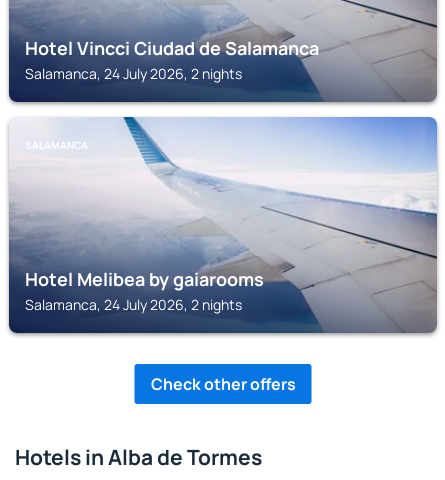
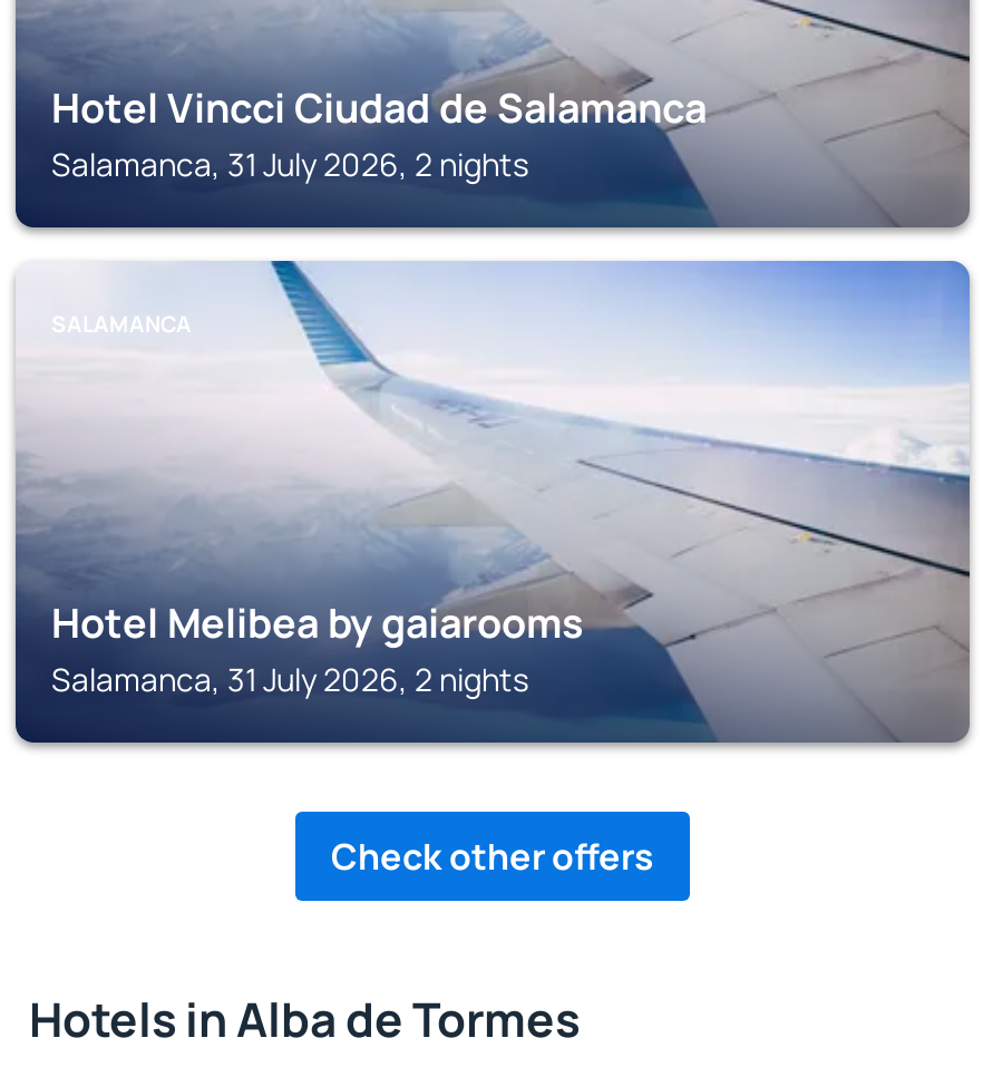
[25,64,242,83] Salamanca, 24 July 2026, 2 nights -> [51,143,528,185] Salamanca, 31 July 2026, 2 nights
[25,295,242,314] Salamanca, 24 July 2026, 2 nights -> [51,658,528,700] Salamanca, 31 July 2026, 2 nights

